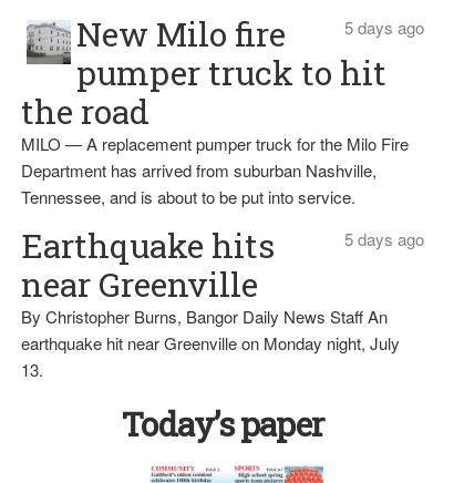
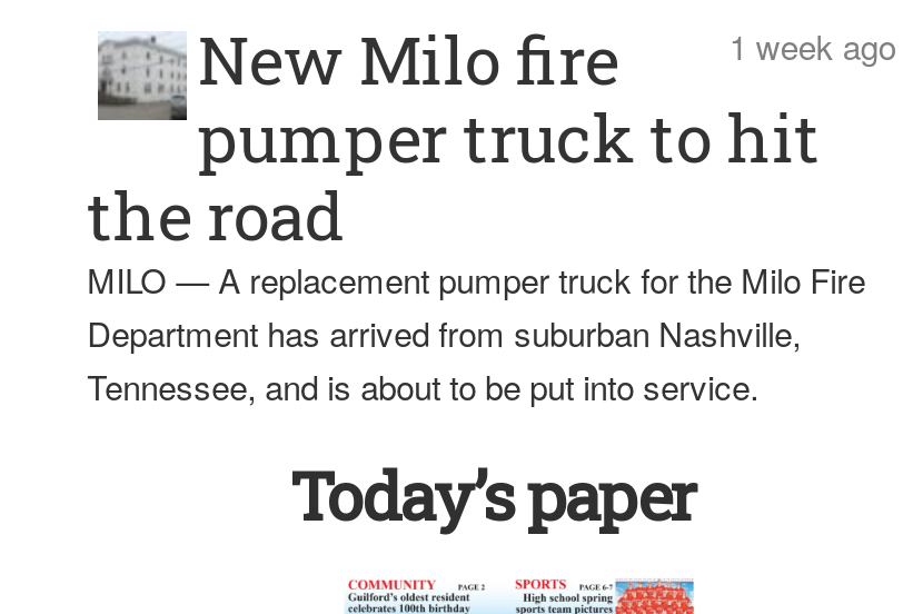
[344,16,424,39] 5 days ago -> [729,22,896,69] 1 week ago
[21,224,424,381] 5 days ago | Earthquake hits | near Greenville | By Christopher Burns, Bangor Daily News Staff An | earthquake hit near Greenville on Monday night, July | 13. -> none

